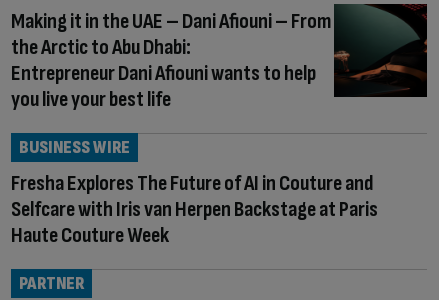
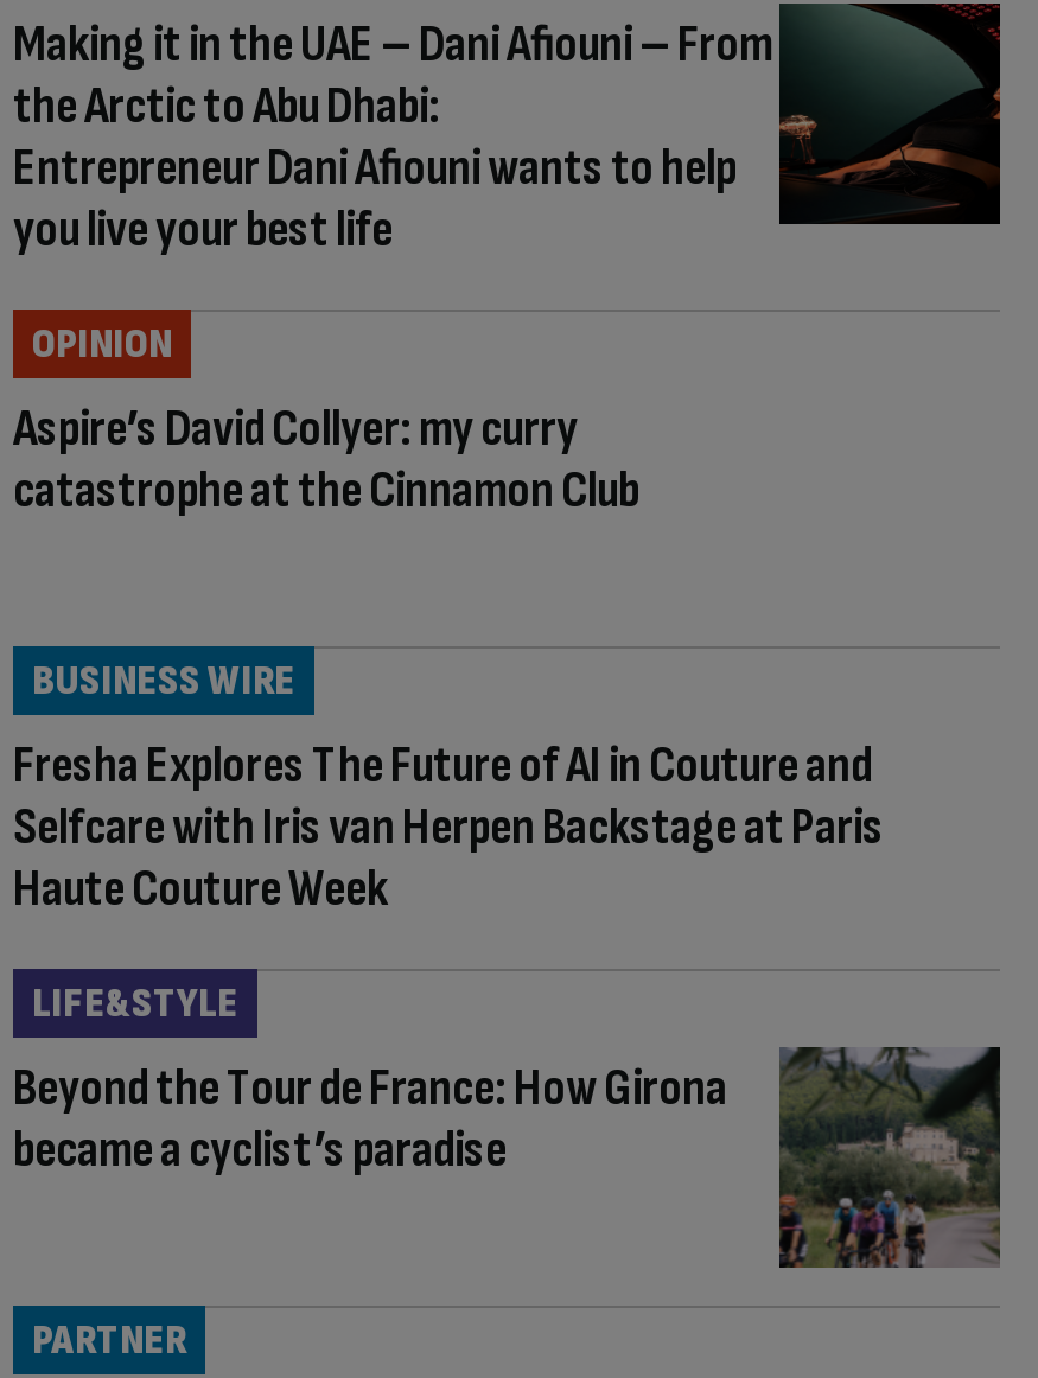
none -> [13,397,639,523] Aspire’s David Collyer: my curry | catastrophe at the Cinnamon Club
none -> [32,319,172,369] OPINION
none -> [13,1045,1002,1270] [image] | Beyond the Tour de France: How Girona | became a cyclist’s paradise
none -> [32,978,238,1028] LIFE&STYLE

